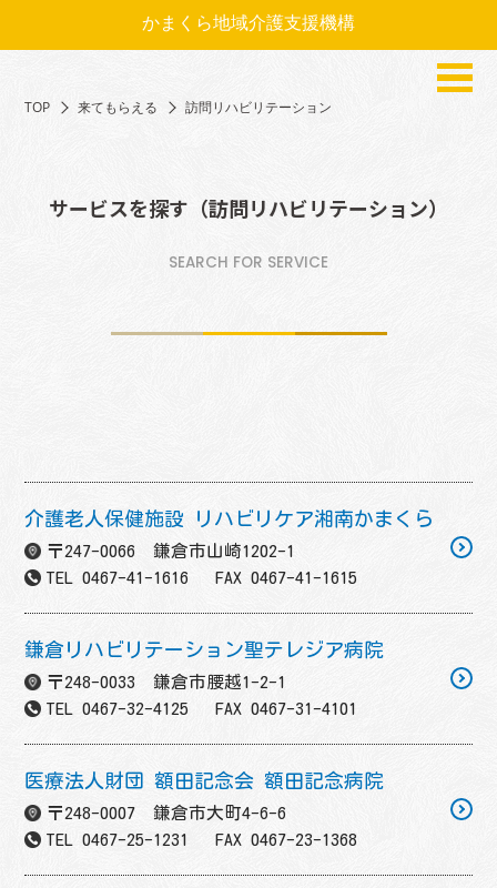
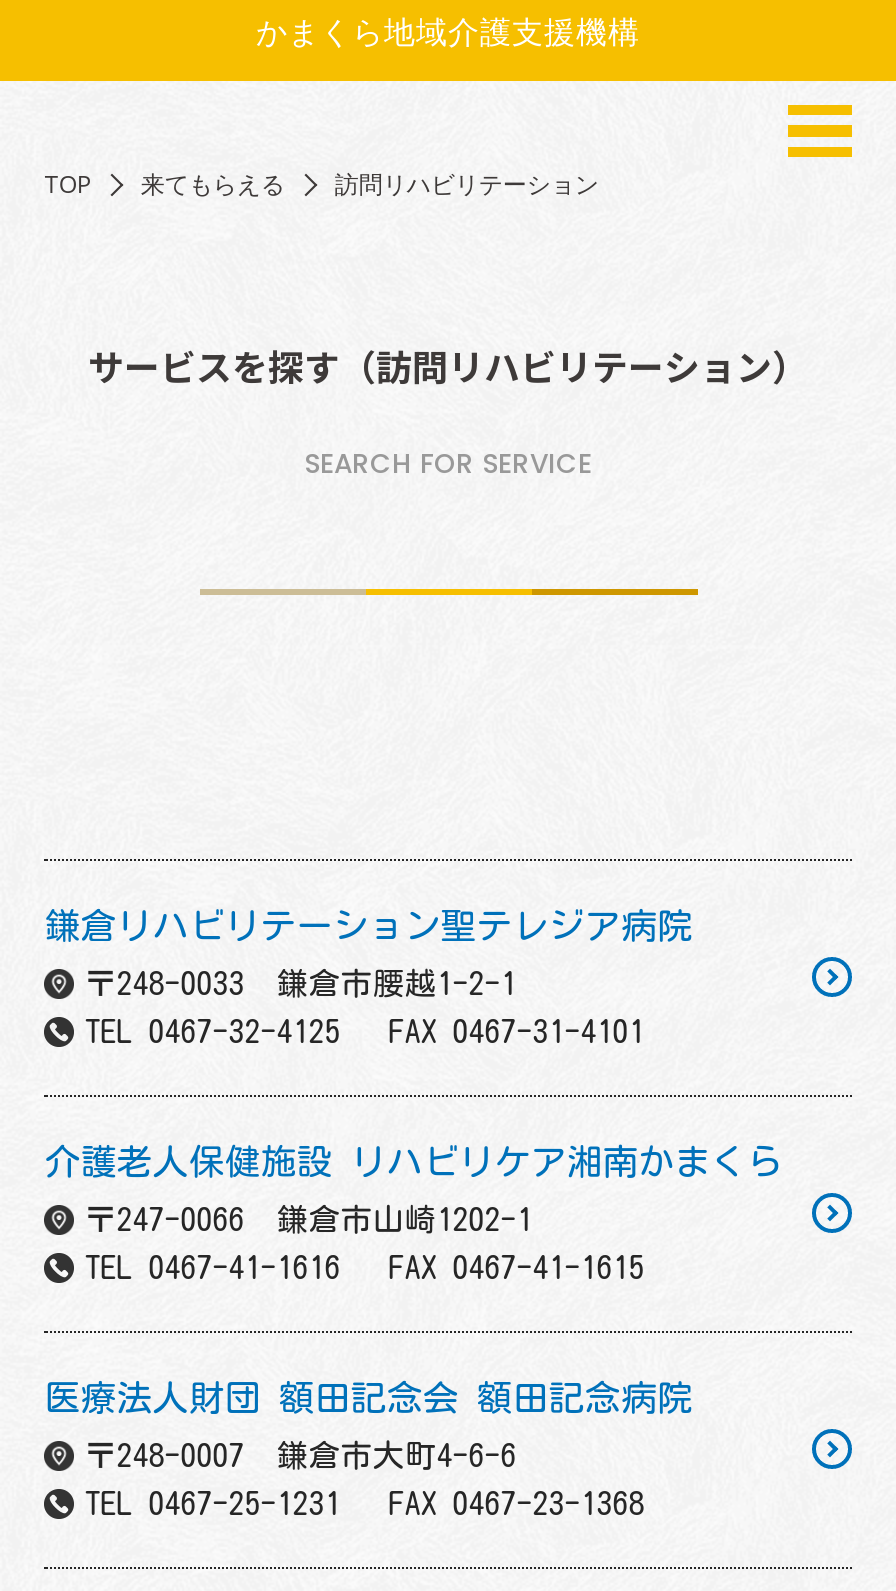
moved [25,508,434,586] -> [45,1142,783,1282]: 介護老人保健施設 リハビリケア湘南かまくら | 〒247-0066 鎌倉市山崎1202-1 | TEL 0467-41-1616 FAX 0467-41-1615
moved [25,639,384,717] -> [45,906,693,1046]: 鎌倉リハビリテーション聖テレジア病院 | 〒248-0033 鎌倉市腰越1-2-1 | TEL 0467-32-4125 FAX 0467-31-4101

